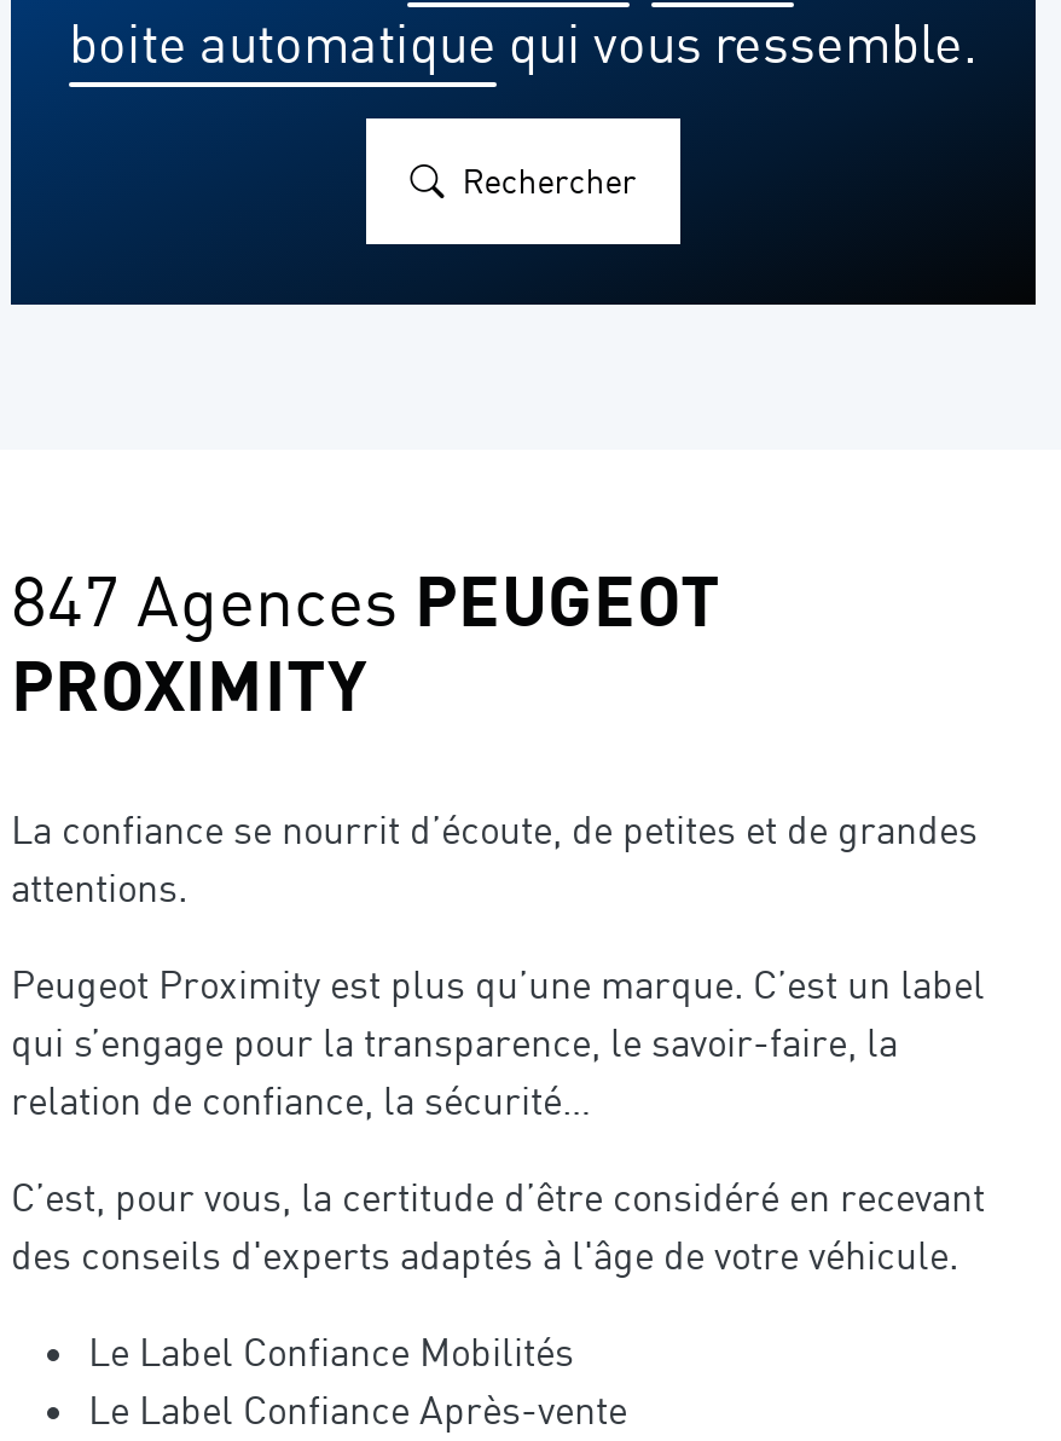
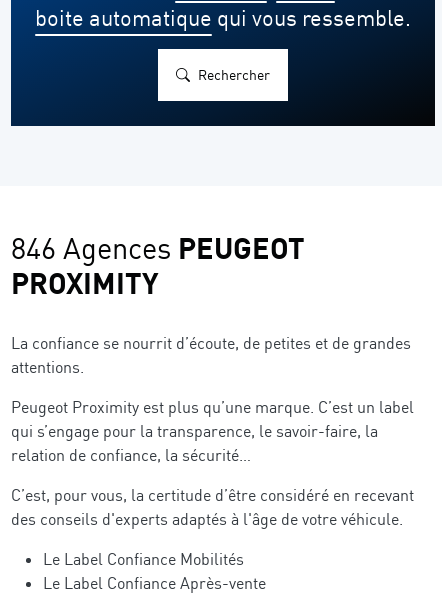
[11,556,721,643] 847 Agences PEUGEOT -> [11,230,305,266] 846 Agences PEUGEOT

